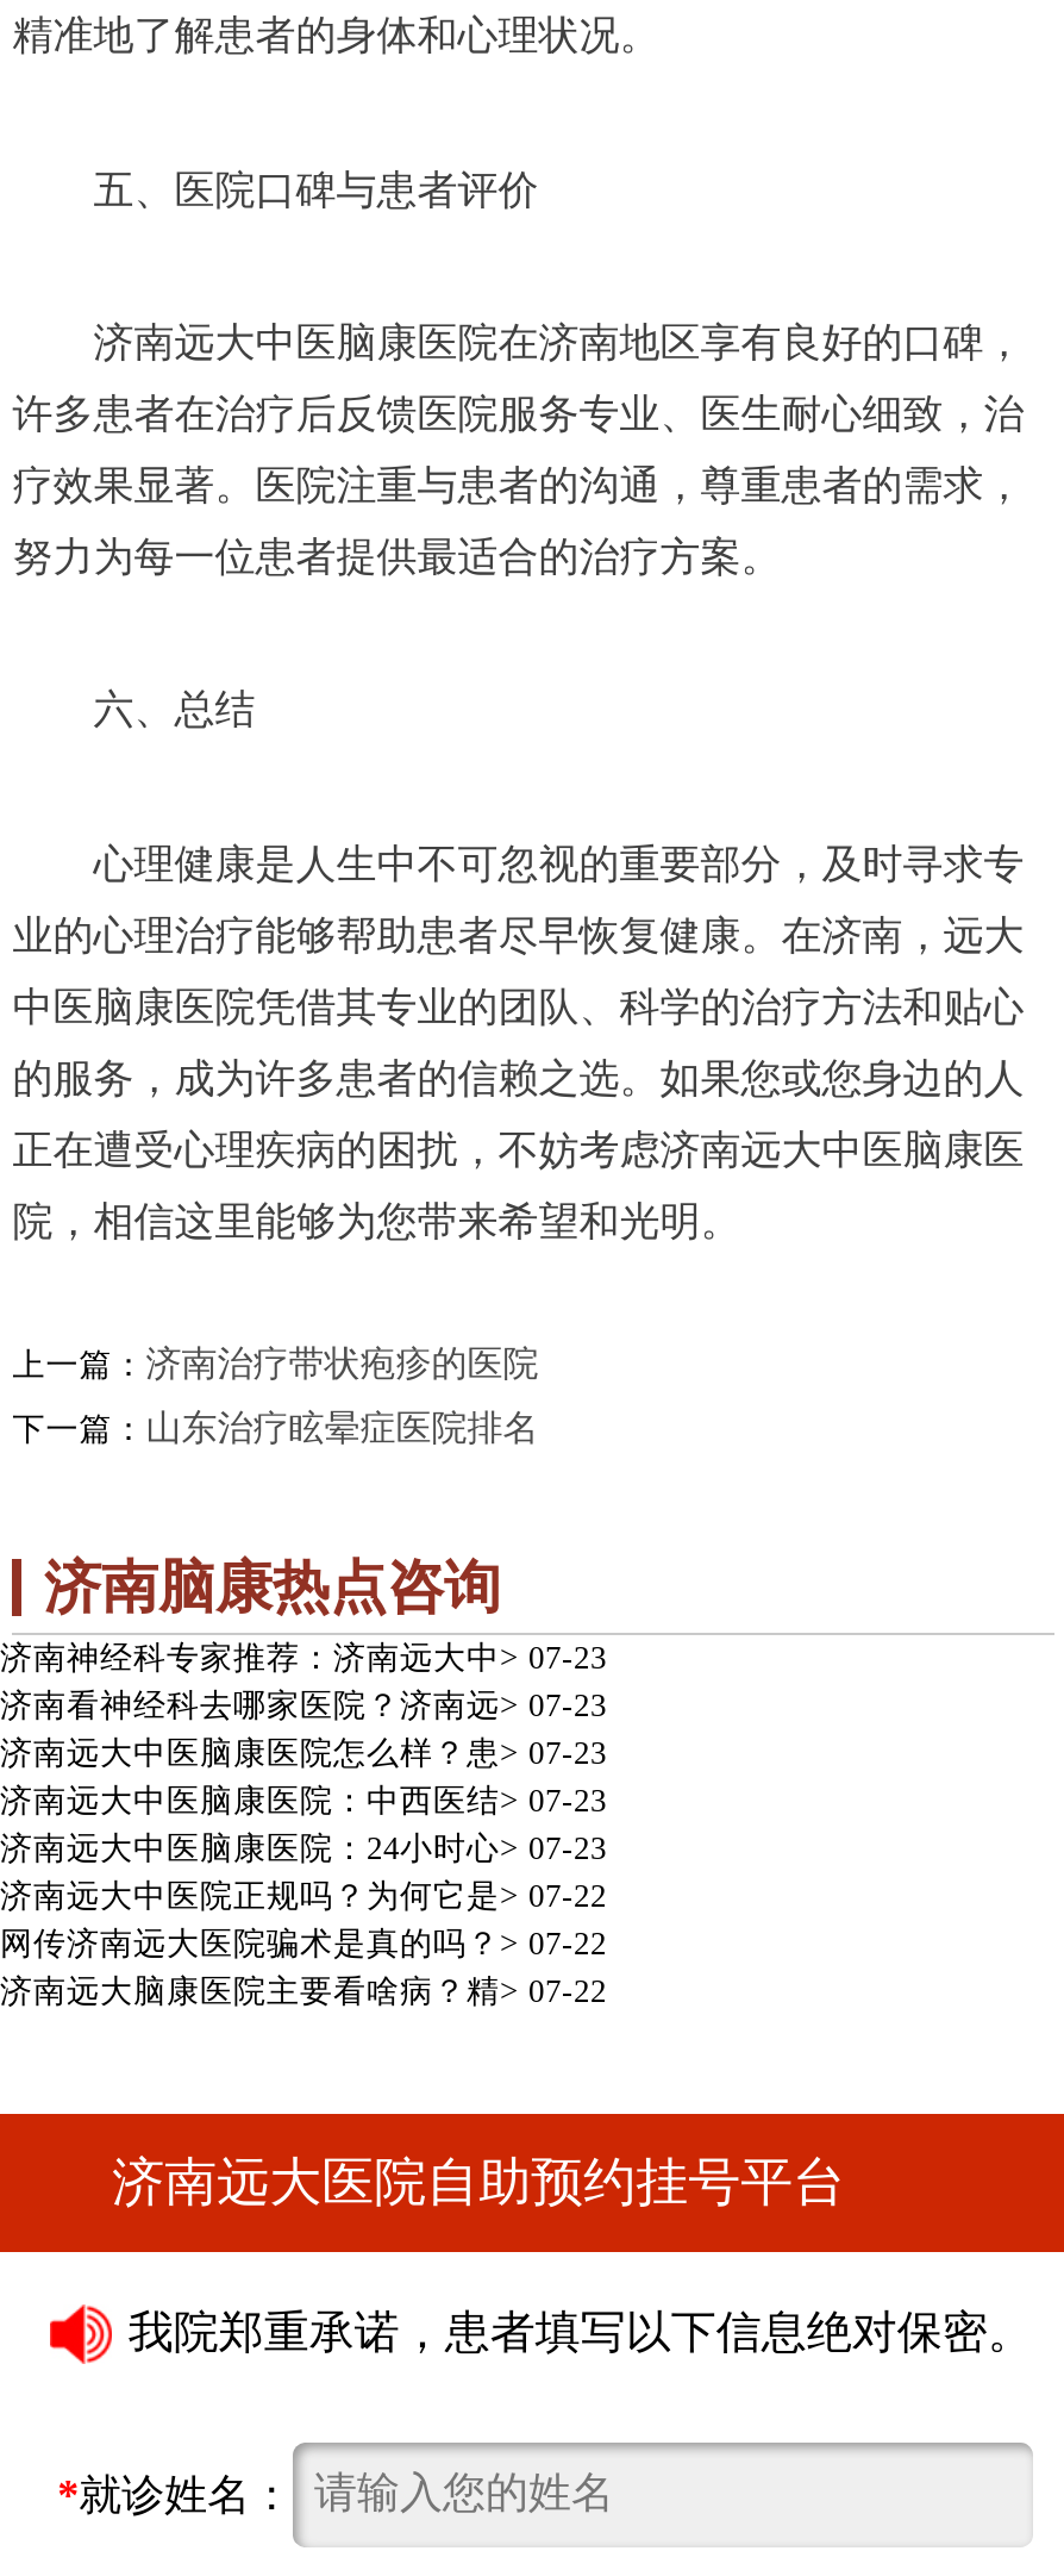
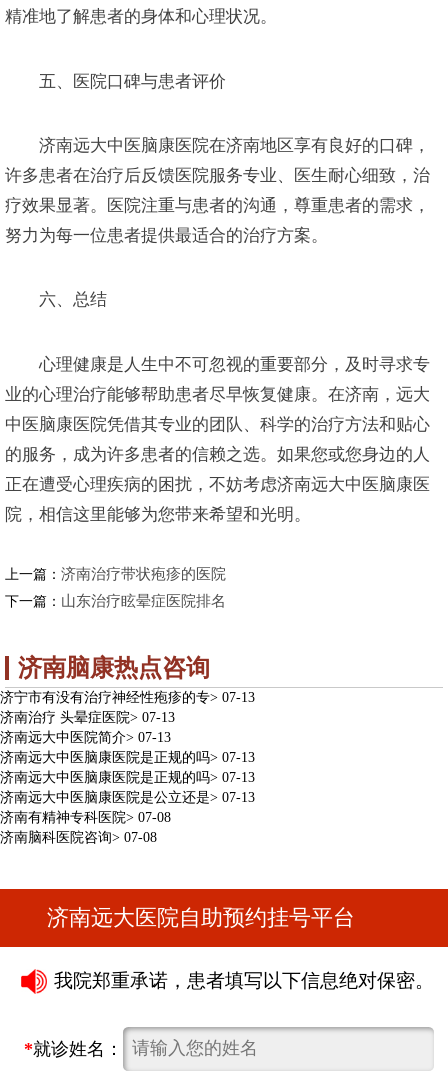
[0,1639,607,2008] 济南神经科专家推荐：济南远大中> 07-23 | 济南看神经科去哪家医院？济南远> 07-23 | 济南远大中医脑康医院怎么样？患> 07-23 | 济南远大中医脑康医院：中西医结> 07-23 | 济南远大中医脑康医院：24小时心> 07-23 | 济南远大中医院正规吗？为何它是> 07-22 | 网传济南远大医院骗术是真的吗？> 07-22 | 济南远大脑康医院主要看啥病？精> 07-22 -> [0,690,255,845] 济宁市有没有治疗神经性疱疹的专> 07-13 | 济南治疗 头晕症医院> 07-13 | 济南远大中医院简介> 07-13 | 济南远大中医脑康医院是正规的吗> 07-13 | 济南远大中医脑康医院是正规的吗> 07-13 | 济南远大中医脑康医院是公立还是> 07-13 | 济南有精神专科医院> 07-08 | 济南脑科医院咨询> 07-08

